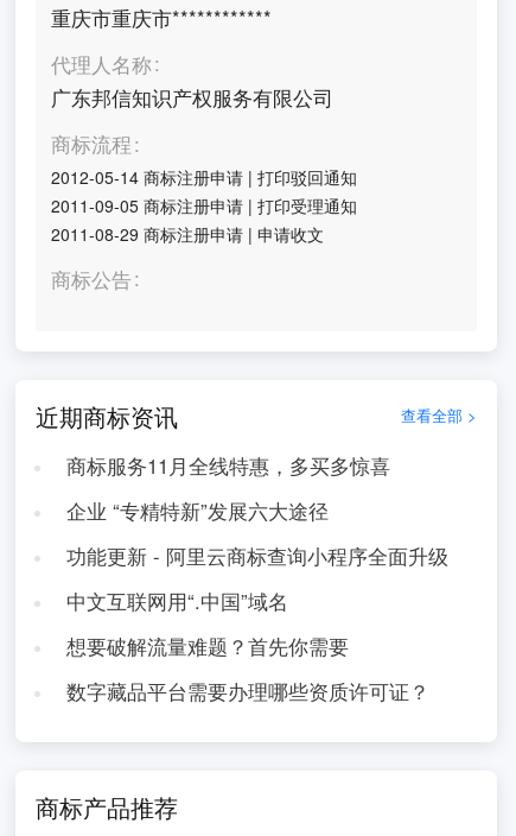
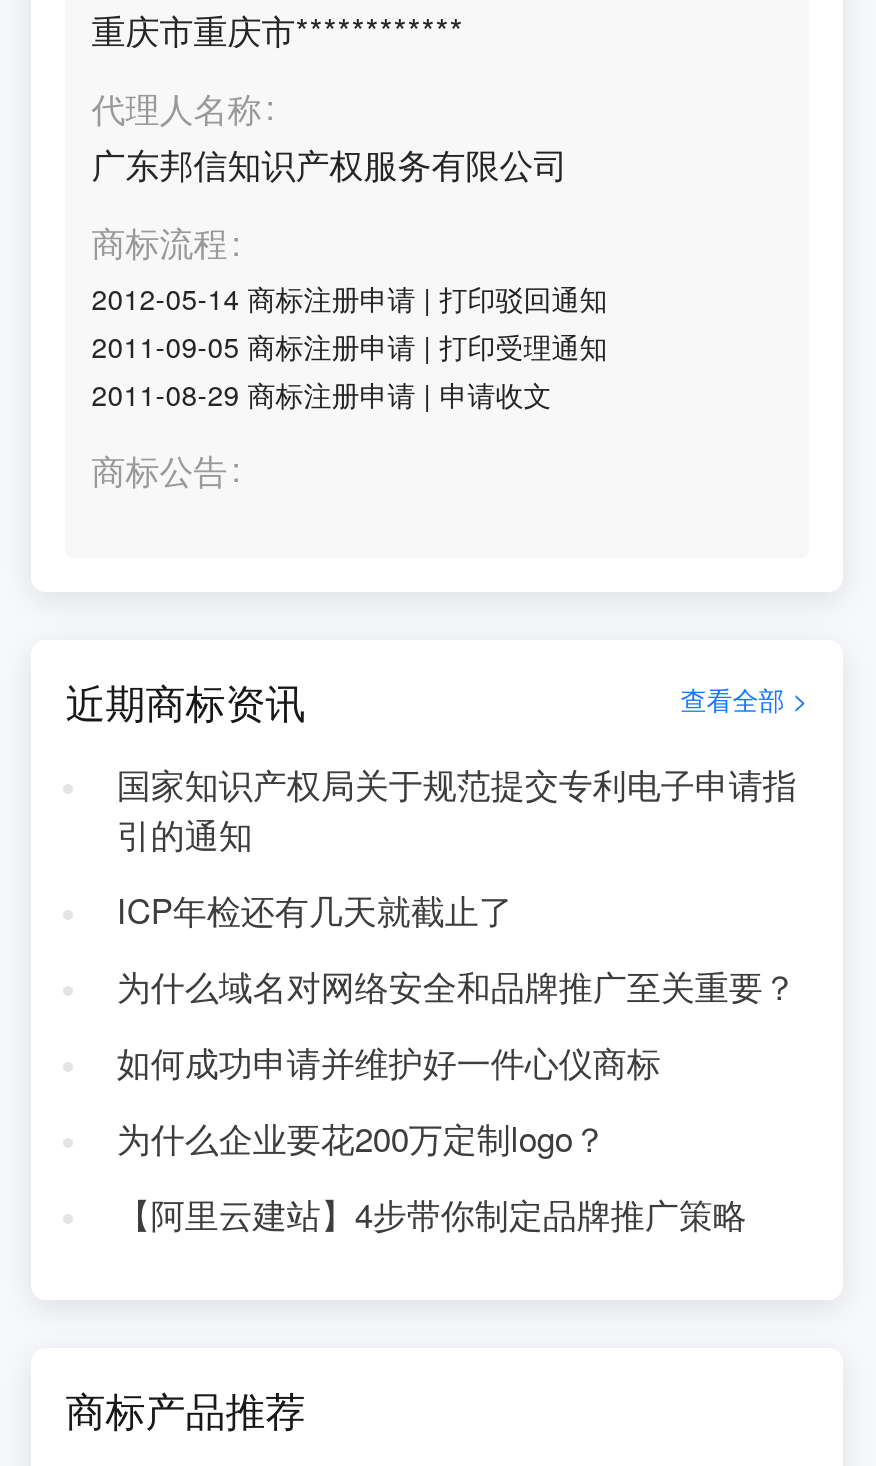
[66,451,390,480] 商标服务11月全线特惠，多买多惊喜 -> [117,760,797,858] 国家知识产权局关于规范提交专利电子申请指 | 引的通知
[66,496,328,525] 企业 “专精特新”发展六大途径 -> [117,886,513,934] ICP年检还有几天就截止了
[66,541,448,570] 功能更新 - 阿里云商标查询小程序全面升级 -> [117,962,797,1010] 为什么域名对网络安全和品牌推广至关重要？
[66,587,288,615] 中文互联网用“.中国”域名 -> [117,1038,661,1086] 如何成功申请并维护好一件心仪商标
[66,632,349,660] 想要破解流量难题？首先你需要 -> [117,1114,607,1162] 为什么企业要花200万定制logo？
[66,677,429,705] 数字藏品平台需要办理哪些资质许可证？ -> [117,1190,747,1238] 【阿里云建站】4步带你制定品牌推广策略

